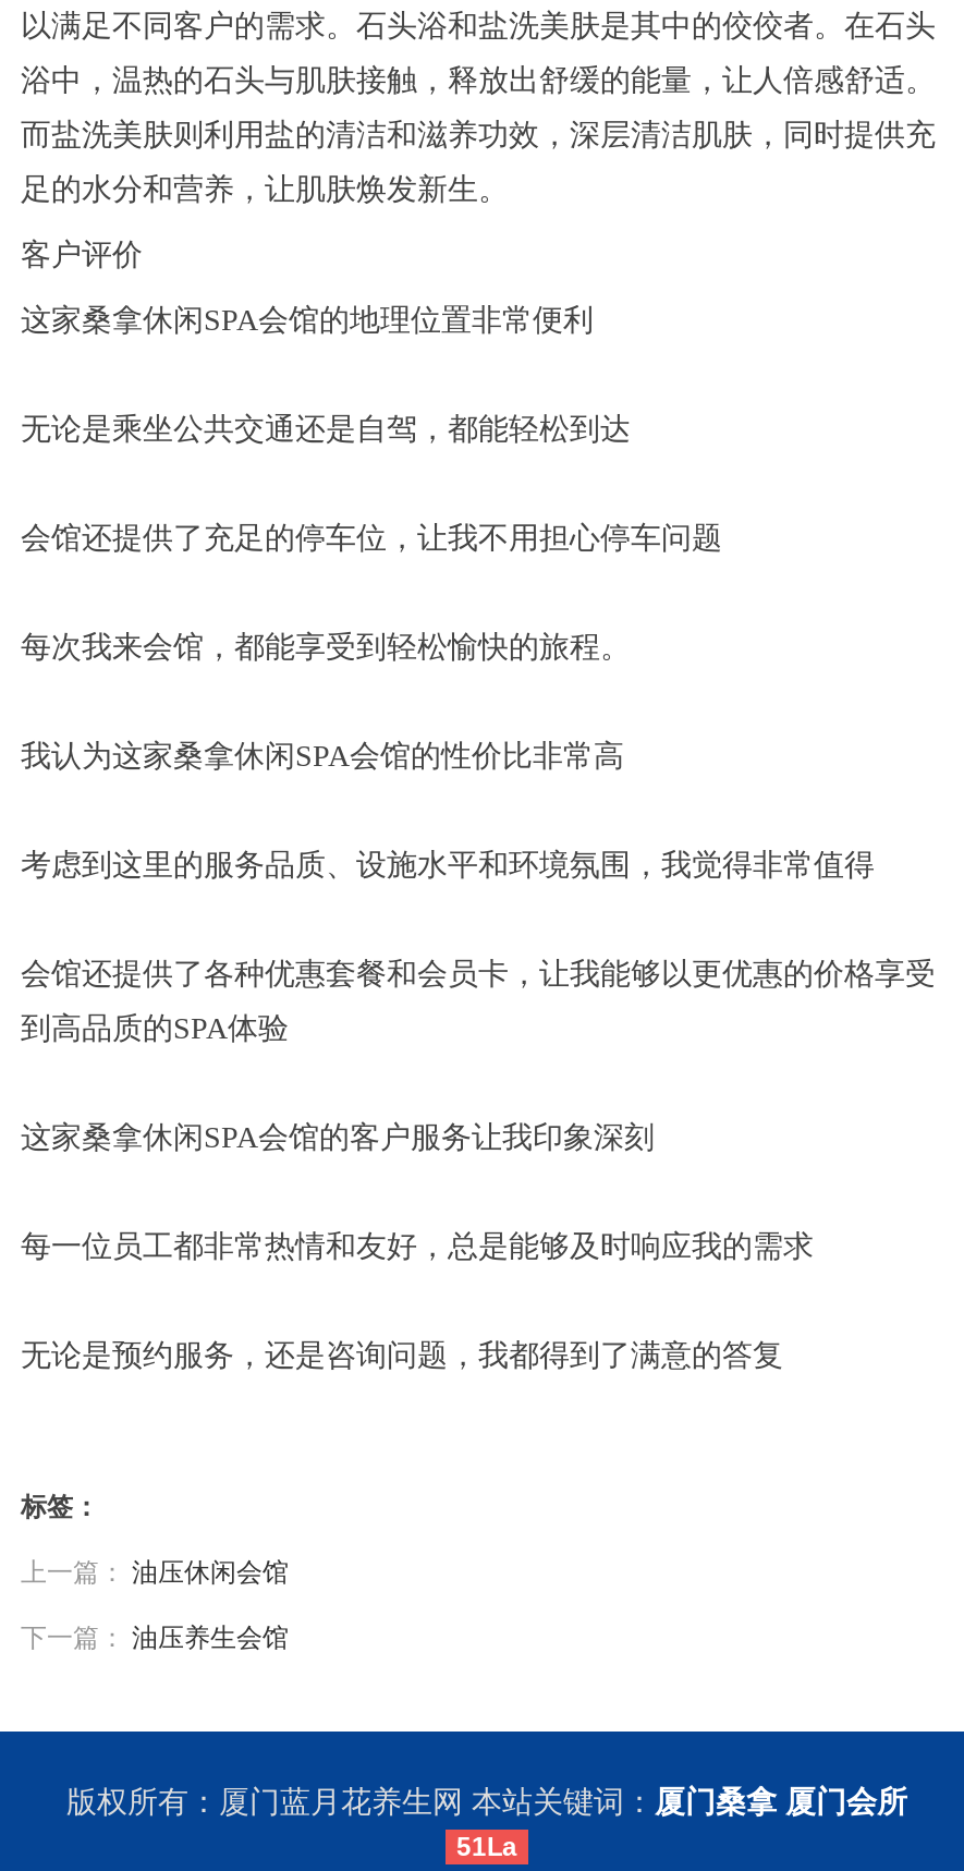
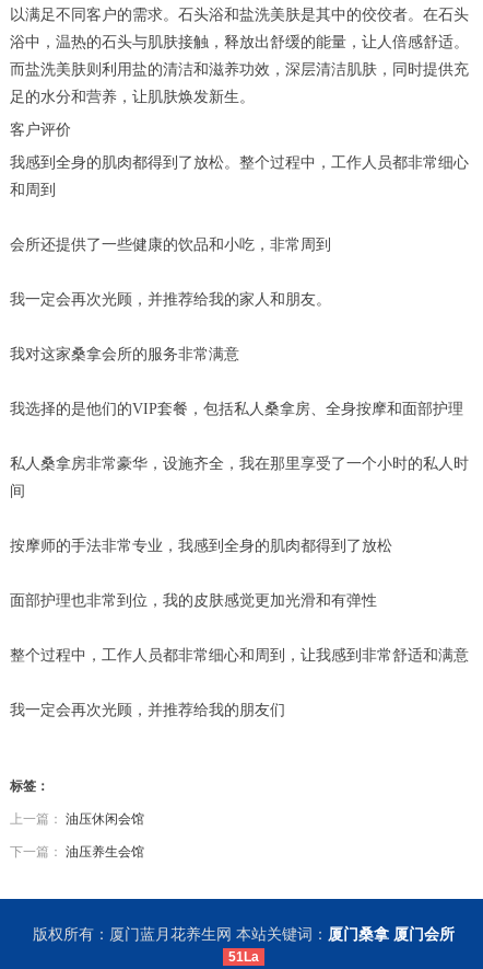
[21,305,936,1373] 这家桑拿休闲SPA会馆的地理位置非常便利 | 无论是乘坐公共交通还是自驾，都能轻松到达 | 会馆还提供了充足的停车位，让我不用担心停车问题 | 每次我来会馆，都能享受到轻松愉快的旅程。 | 我认为这家桑拿休闲SPA会馆的性价比非常高 | 考虑到这里的服务品质、设施水平和环境氛围，我觉得非常值得 | 会馆还提供了各种优惠套餐和会员卡，让我能够以更优惠的价格享受 | 到高品质的SPA体验 | 这家桑拿休闲SPA会馆的客户服务让我印象深刻 | 每一位员工都非常热情和友好，总是能够及时响应我的需求 | 无论是预约服务，还是咨询问题，我都得到了满意的答复 -> [10,155,469,719] 我感到全身的肌肉都得到了放松。整个过程中，工作人员都非常细心 | 和周到 | 会所还提供了一些健康的饮品和小吃，非常周到 | 我一定会再次光顾，并推荐给我的家人和朋友。 | 我对这家桑拿会所的服务非常满意 | 我选择的是他们的VIP套餐，包括私人桑拿房、全身按摩和面部护理 | 私人桑拿房非常豪华，设施齐全，我在那里享受了一个小时的私人时 | 间 | 按摩师的手法非常专业，我感到全身的肌肉都得到了放松 | 面部护理也非常到位，我的皮肤感觉更加光滑和有弹性 | 整个过程中，工作人员都非常细心和周到，让我感到非常舒适和满意 | 我一定会再次光顾，并推荐给我的朋友们

